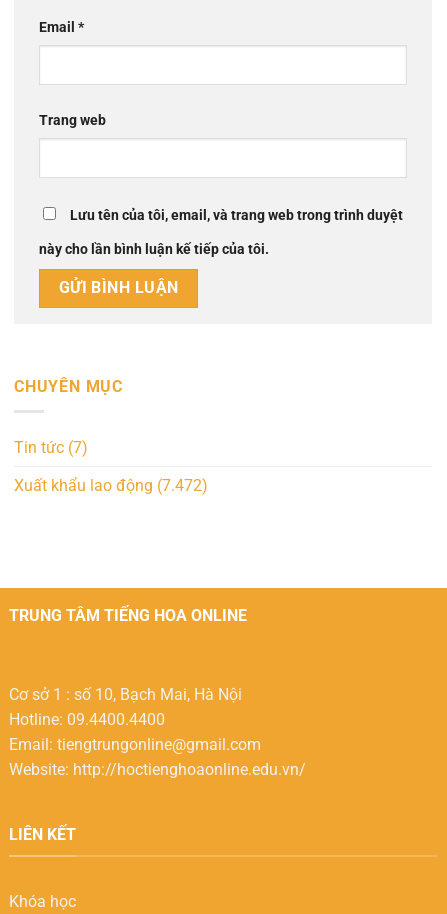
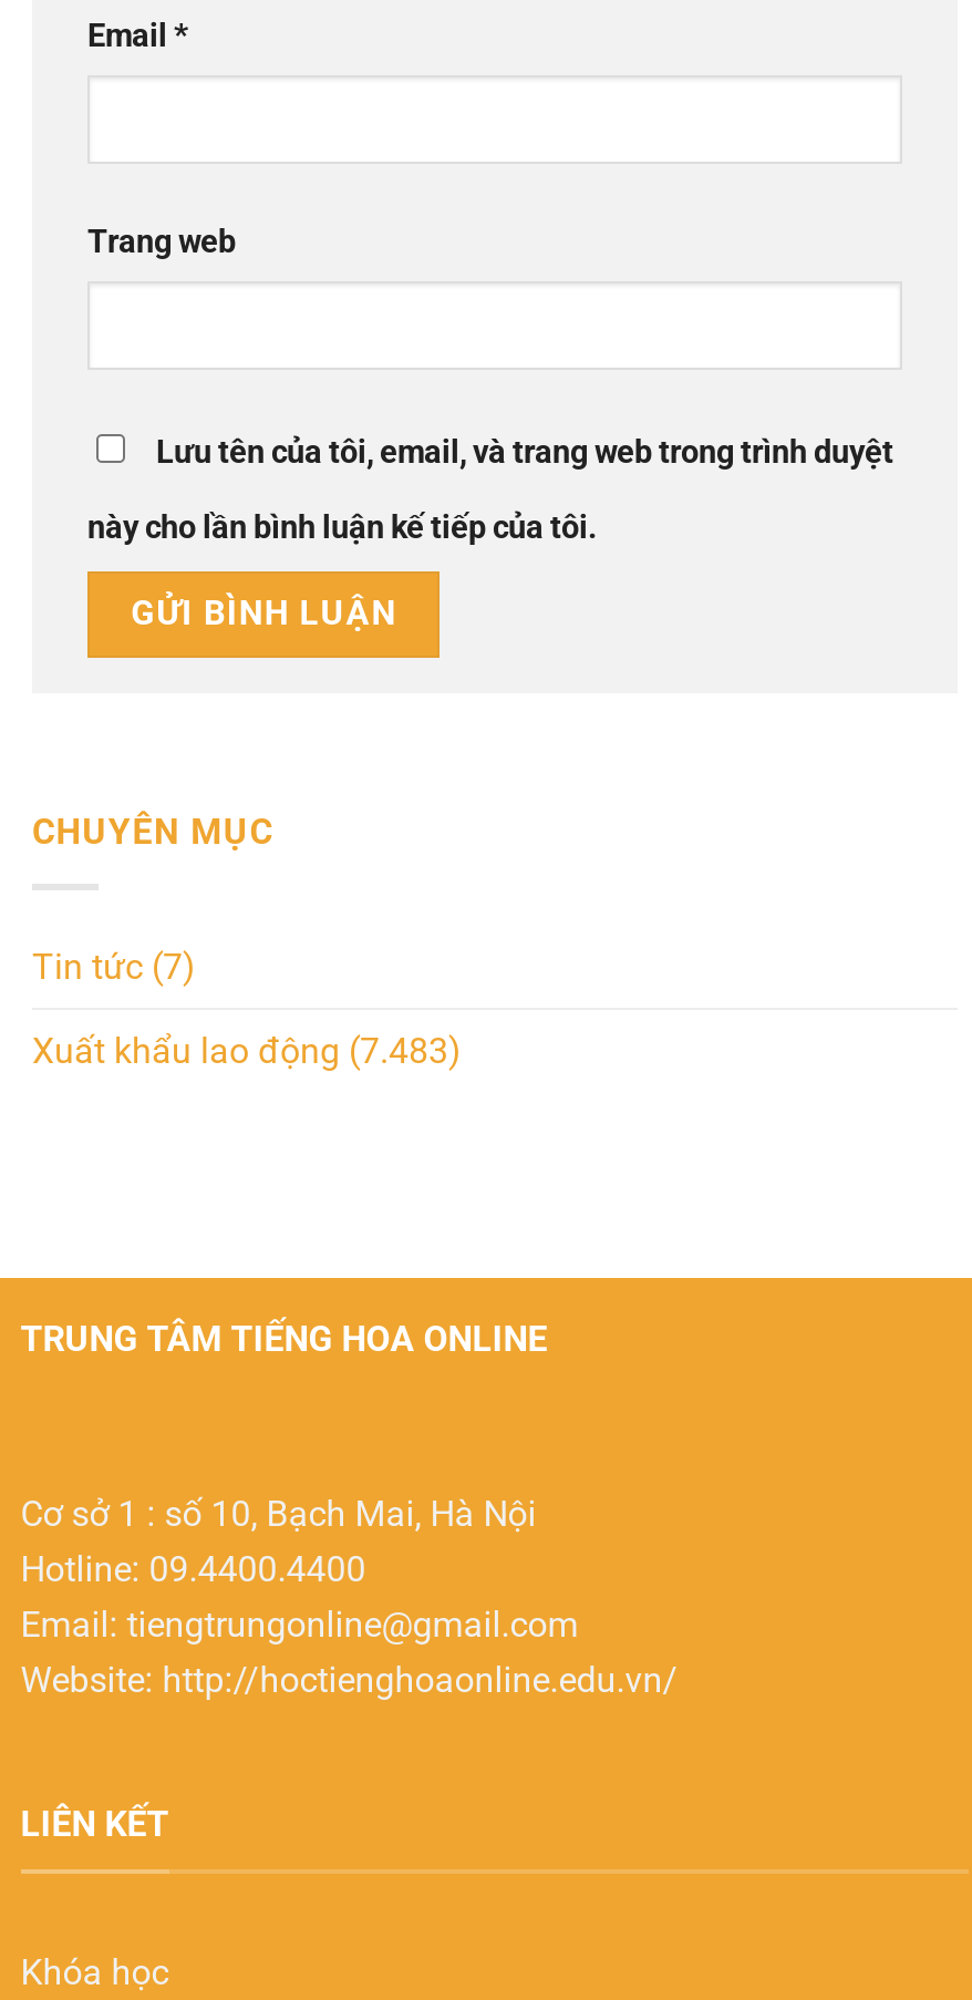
[14,476,208,495] Xuất khẩu lao động (7.472) -> [32,1029,462,1072] Xuất khẩu lao động (7.483)

